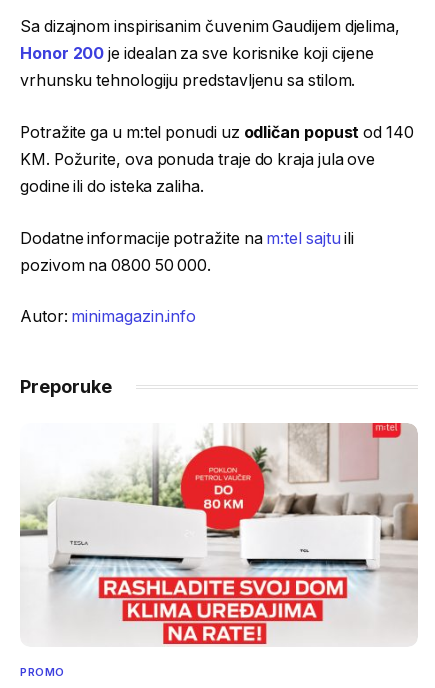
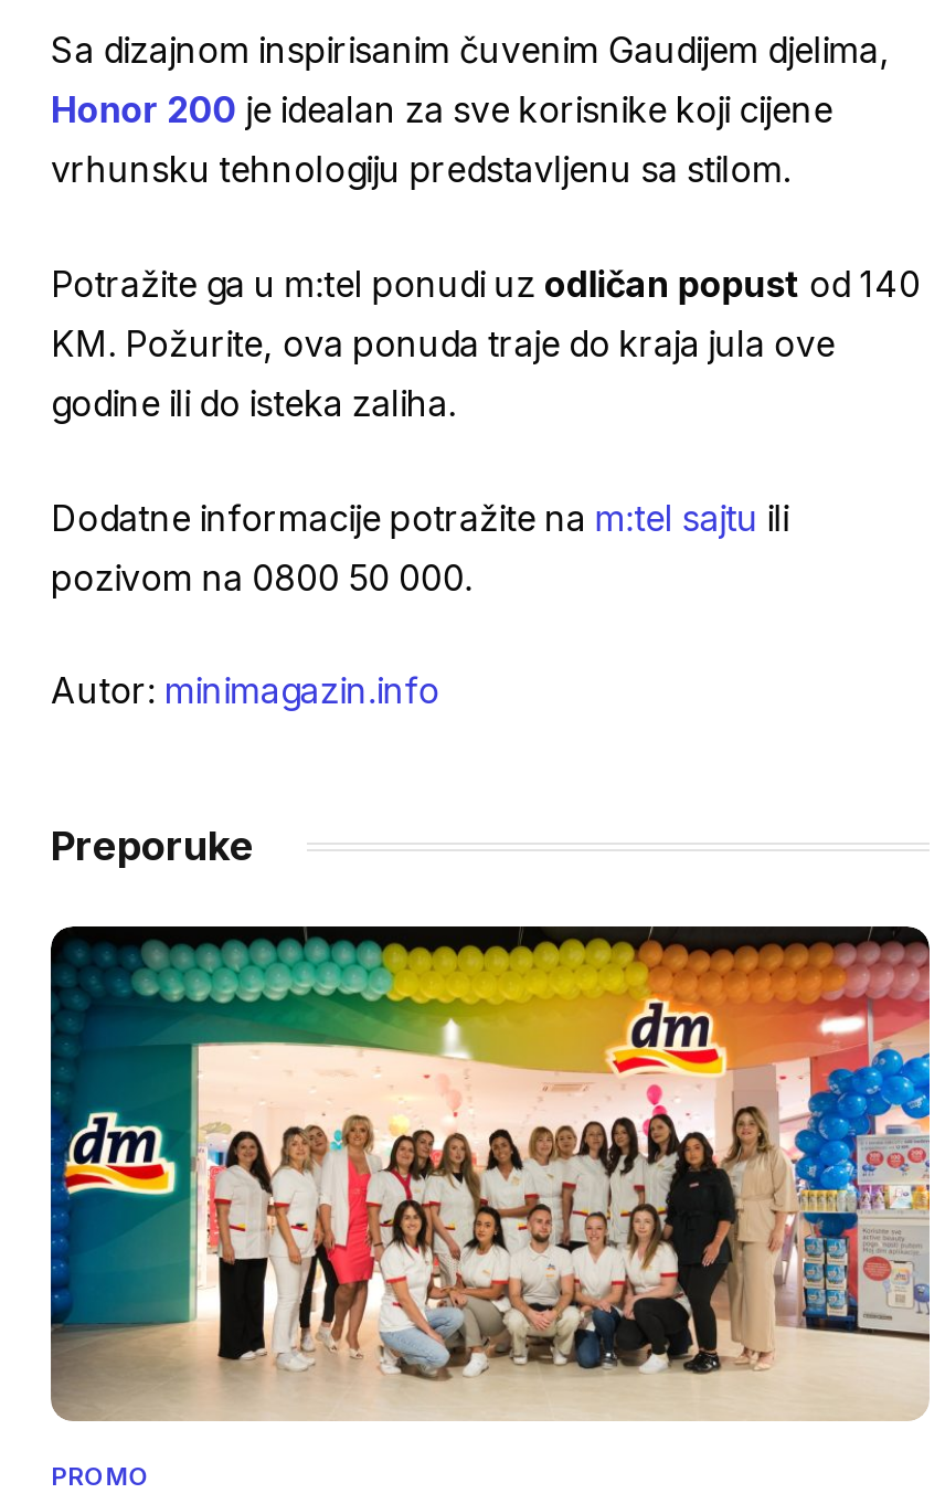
[19,422,419,647] [image] -> [49,924,932,1421] [image]

